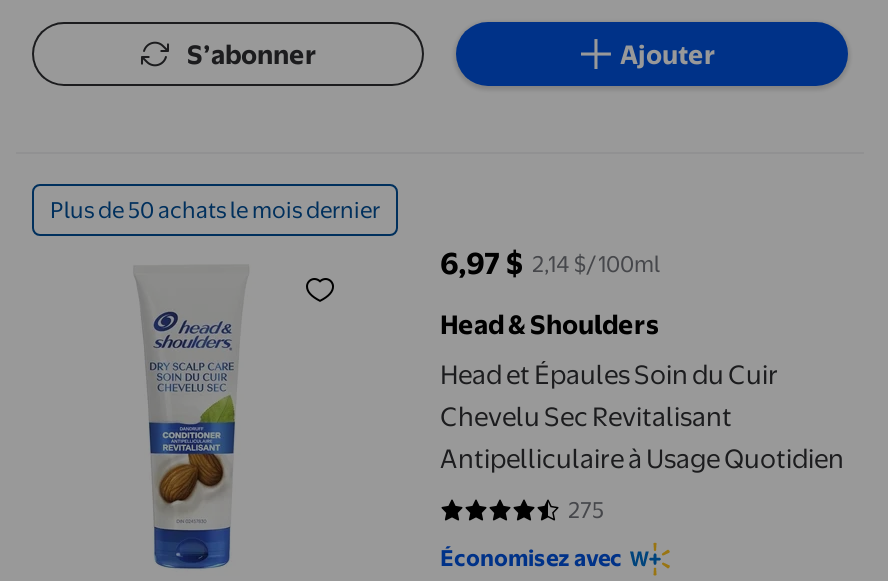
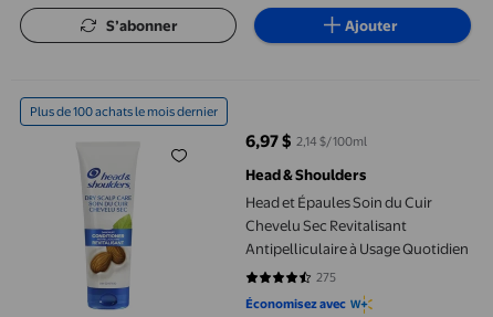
[50,196,380,224] Plus de 50 achats le mois dernier -> [30,104,218,119] Plus de 100 achats le mois dernier

